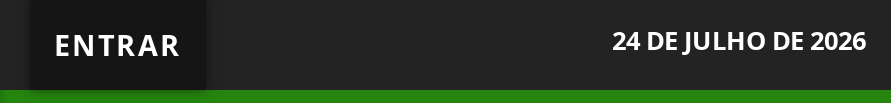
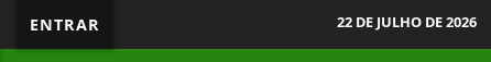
[612,22,866,58] 24 DE JULHO DE 2026 -> [337,12,477,32] 22 DE JULHO DE 2026

